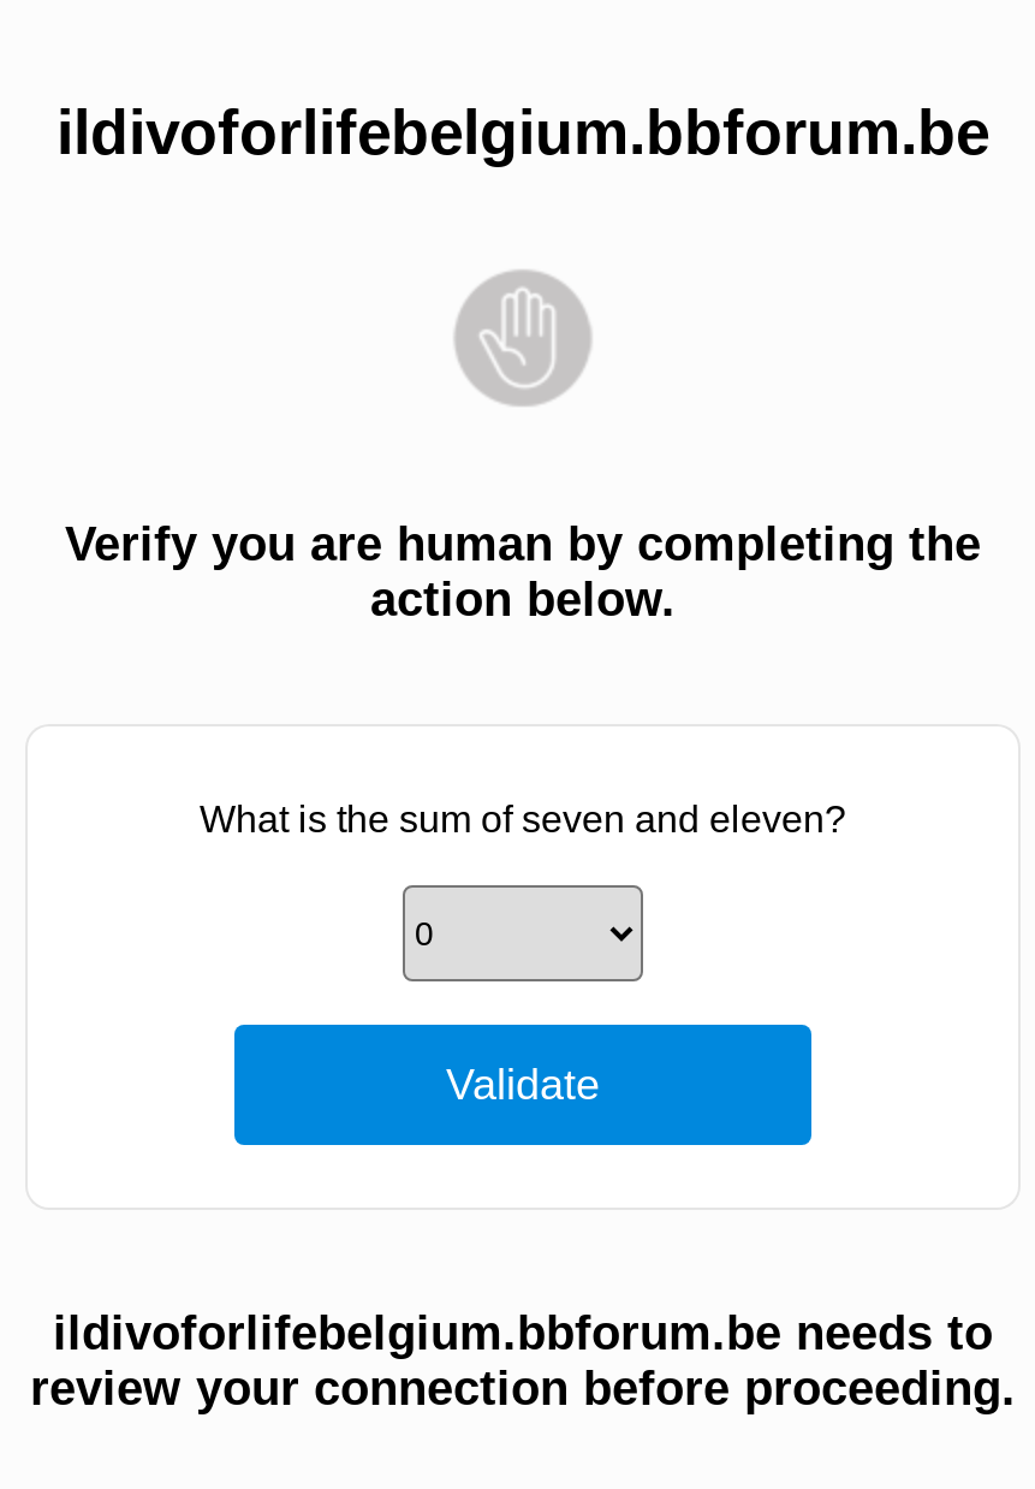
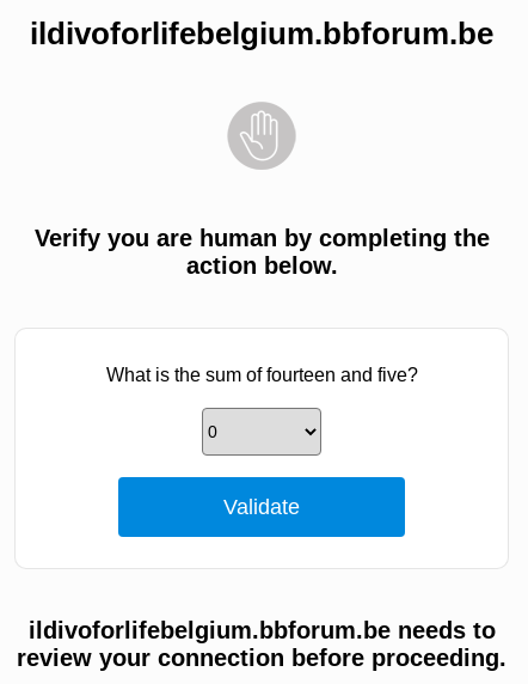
[200,799,846,840] What is the sum of seven and eleven? -> [106,365,418,385] What is the sum of fourteen and five?

